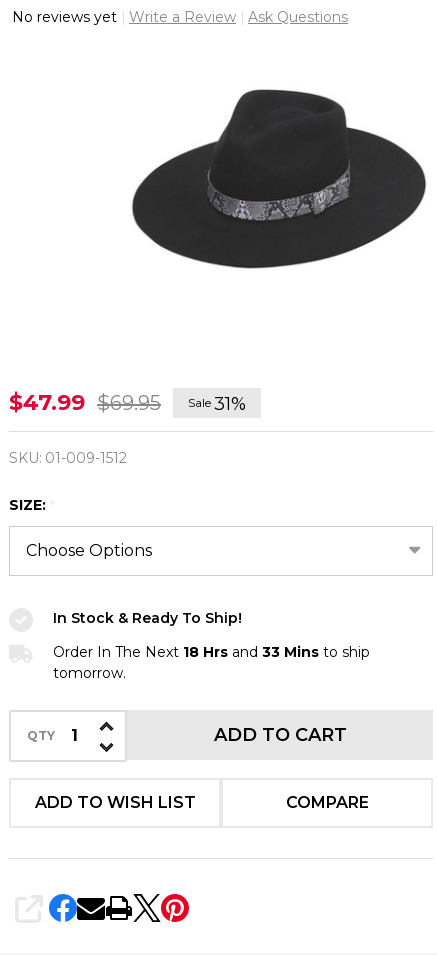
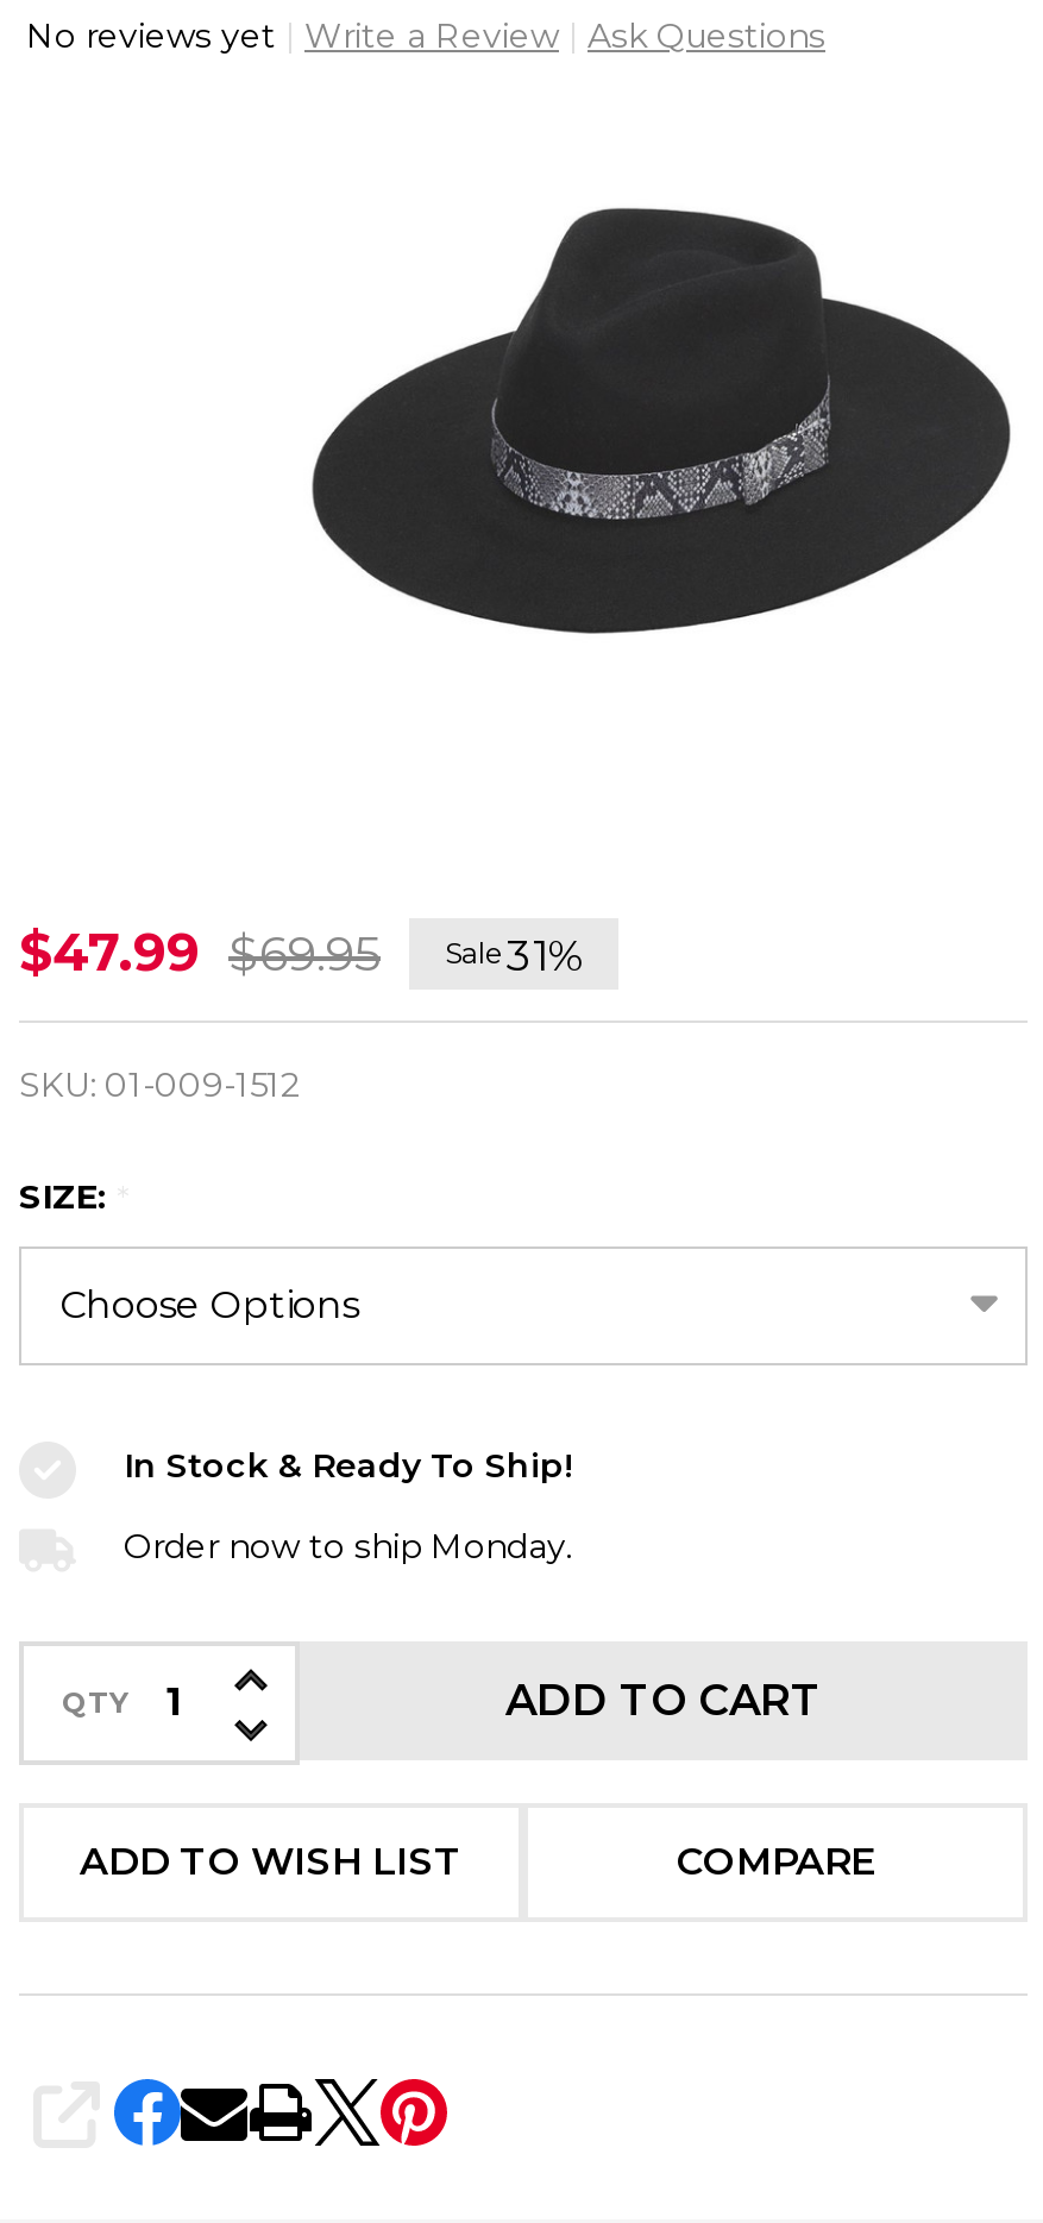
[53,643,370,682] Order In The Next 18 Hrs and 33 Mins to ship | tomorrow. -> [124,1524,573,1567] Order now to ship Monday.

